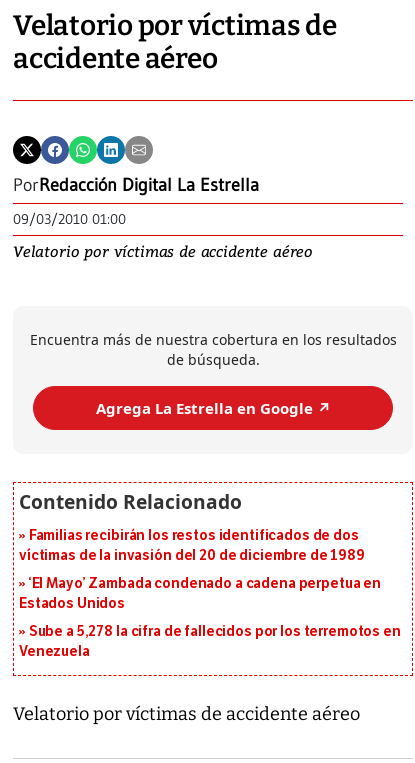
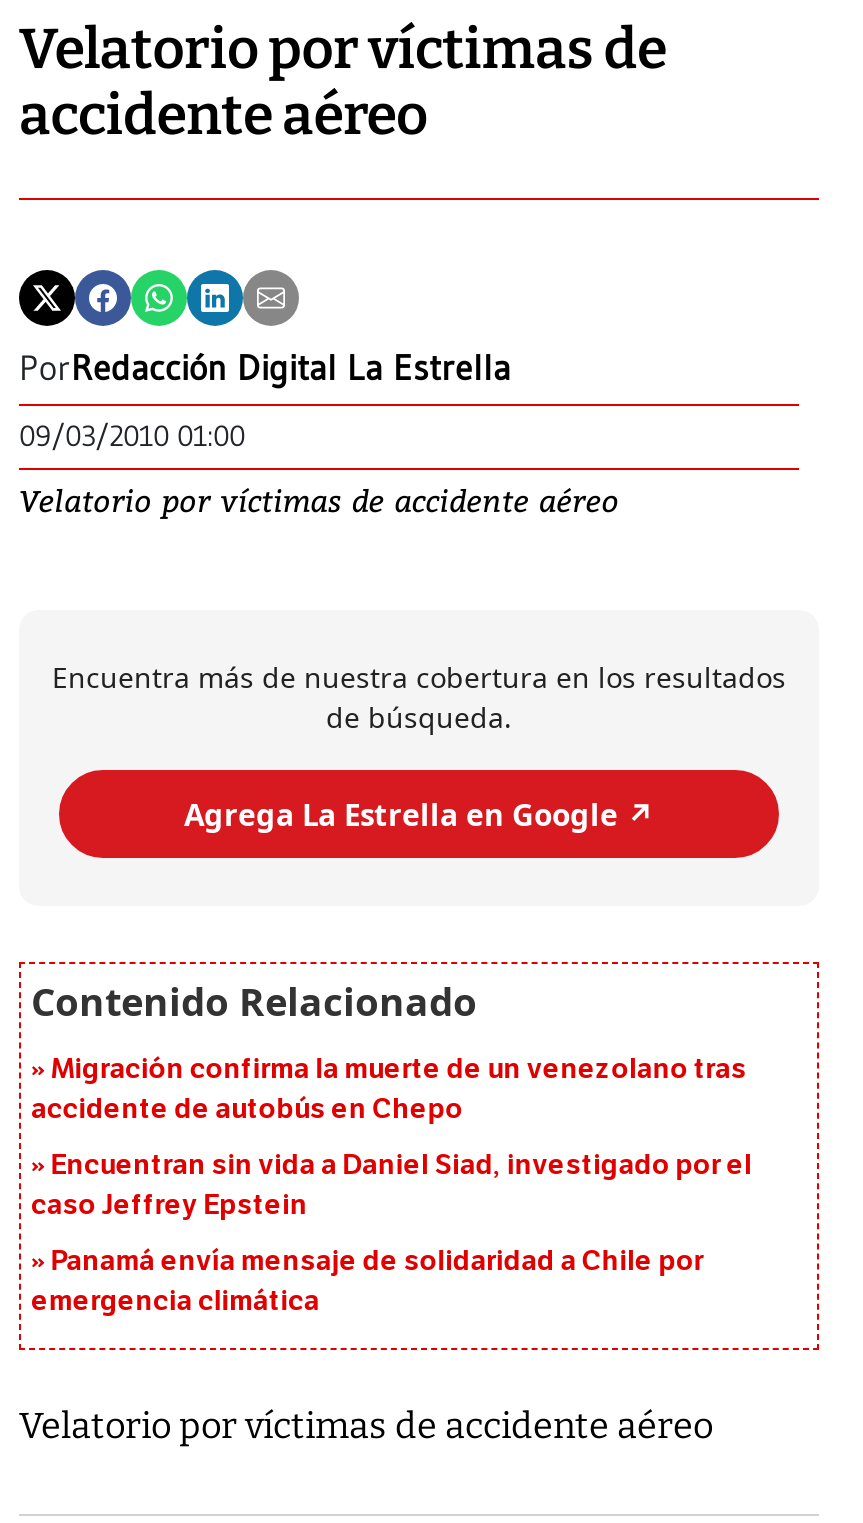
[19,527,365,564] Familias recibirán los restos identificados de dos | víctimas de la invasión del 20 de diciembre de 1989 -> [31,1053,747,1127] Migración confirma la muerte de un venezolano tras | accidente de autobús en Chepo
[19,575,381,612] ‘El Mayo’ Zambada condenado a cadena perpetua en | Estados Unidos -> [31,1149,752,1223] Encuentran sin vida a Daniel Siad, investigado por el | caso Jeffrey Epstein
[19,623,401,660] Sube a 5,278 la cifra de fallecidos por los terremotos en | Venezuela -> [31,1245,703,1319] Panamá envía mensaje de solidaridad a Chile por | emergencia climática

